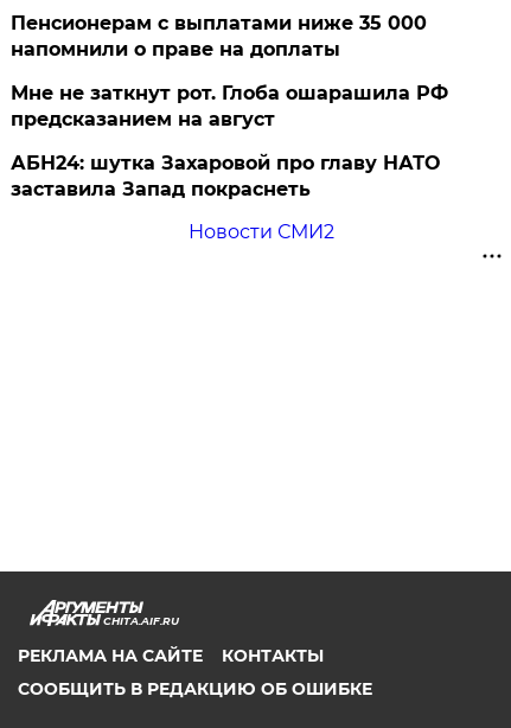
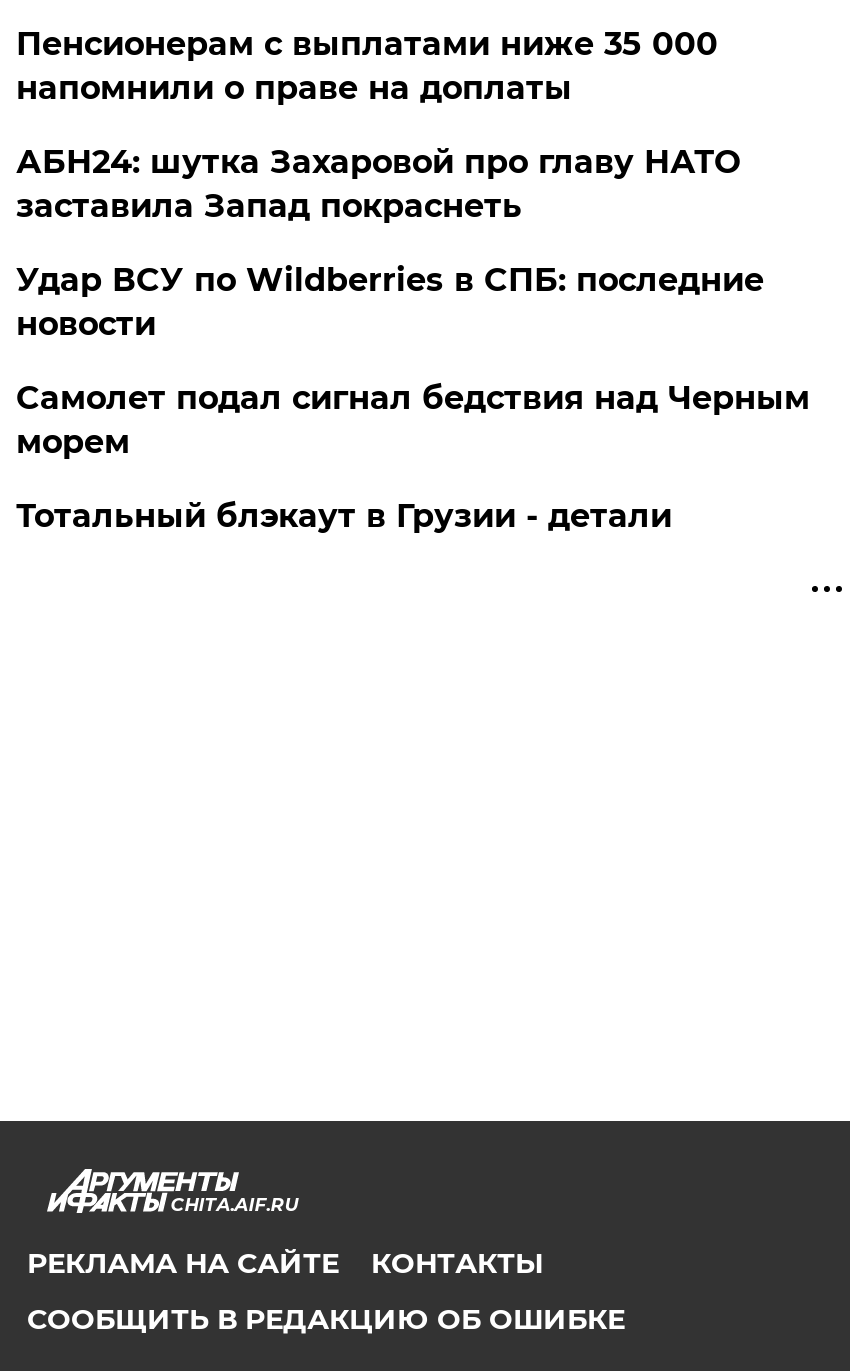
[11,82,449,130] Мне не заткнут рот. Глоба ошарашила РФ | предсказанием на август -> none
moved [11,152,440,200] -> [16,143,740,225]: АБН24: шутка Захаровой про главу НАТО | заставила Запад покраснеть
[188,221,334,243] Новости СМИ2 -> [16,261,810,535] Удар ВСУ по Wildberries в СПБ: последние | новости | Самолет подал сигнал бедствия над Черным | морем | Тотальный блэкаут в Грузии - детали

